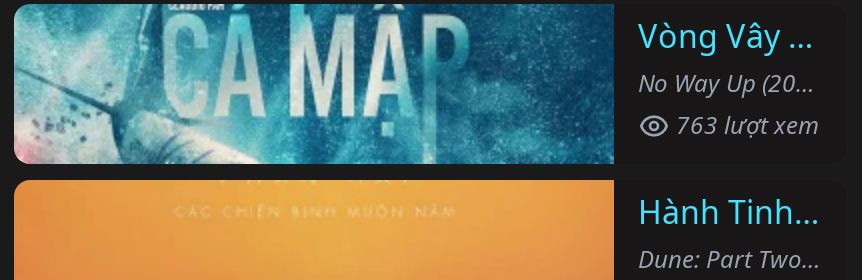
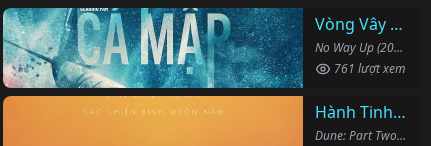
[670,107,820,141] 763 lượt xem -> [331,59,406,76] 761 lượt xem

